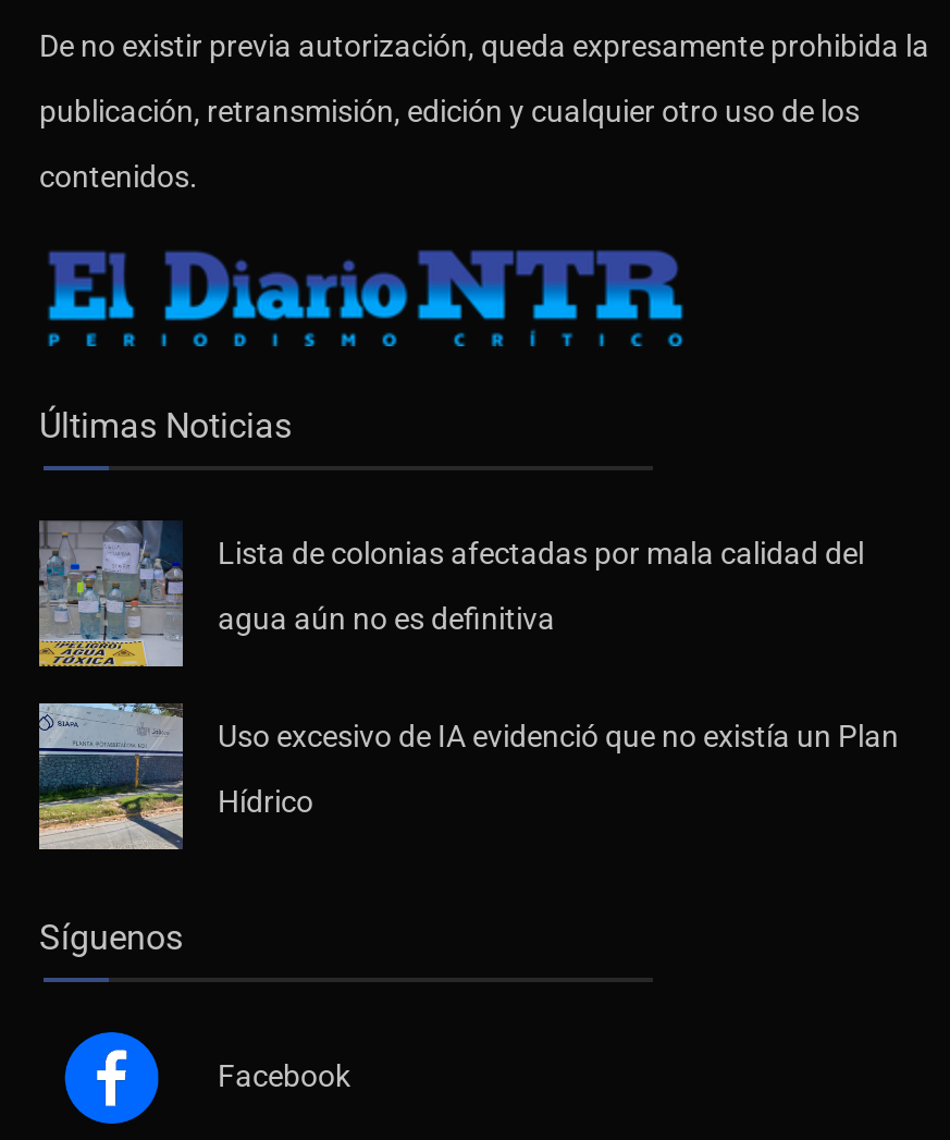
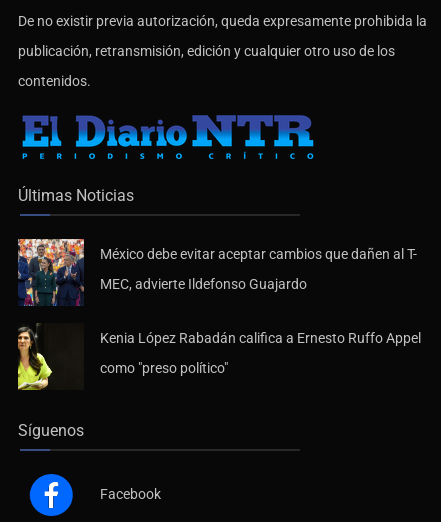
[37,518,864,669] [image] | Lista de colonias afectadas por mala calidad del -> [18,238,417,307] [image] | México debe evitar aceptar cambios que dañen al T-
[218,600,555,635] agua aún no es definitiva -> [100,276,307,292] MEC, advierte Ildefonso Guajardo
[37,701,899,851] [image] | Uso excesivo de IA evidenció que no existía un Plan -> [17,323,421,391] [image] | Kenia López Rabadán califica a Ernesto Ruffo Appel
[218,783,313,818] Hídrico -> [100,360,228,376] como "preso político"

